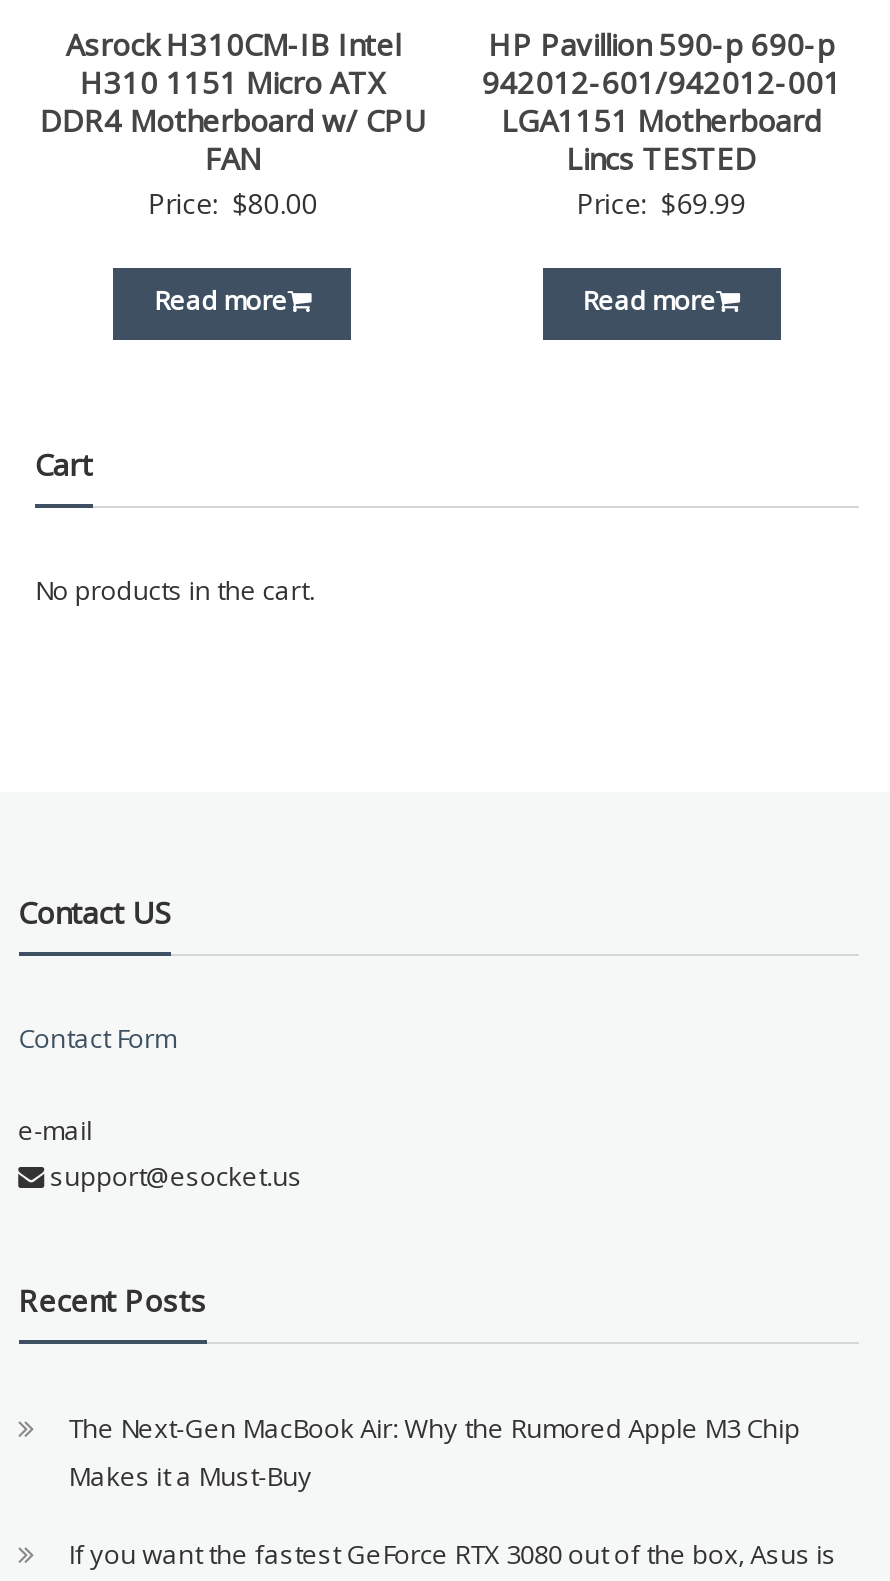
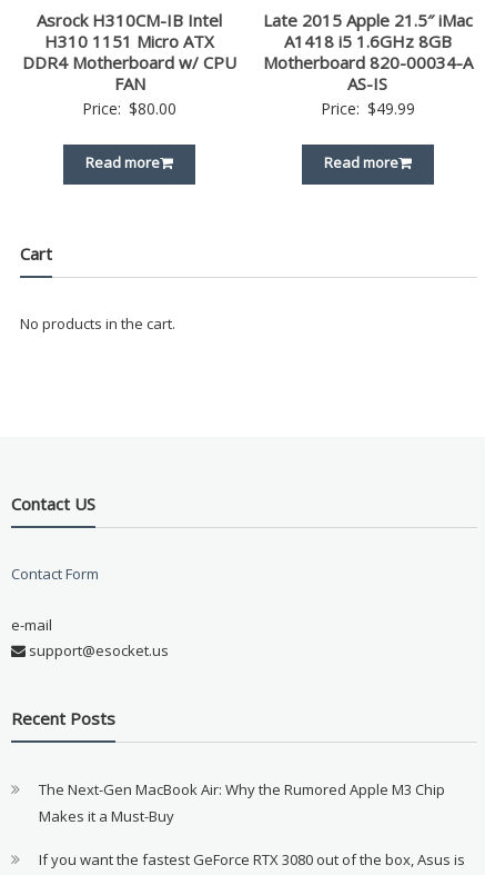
[481,25,841,223] HP Pavillion 590-p 690-p | 942012-601/942012-001 | LGA1151 Motherboard | Lincs TESTED | Price: $69.99 -> [263,9,472,119] Late 2015 Apple 21.5″ iMac | A1418 i5 1.6GHz 8GB | Motherboard 820-00034-A | AS-IS | Price: $49.99

